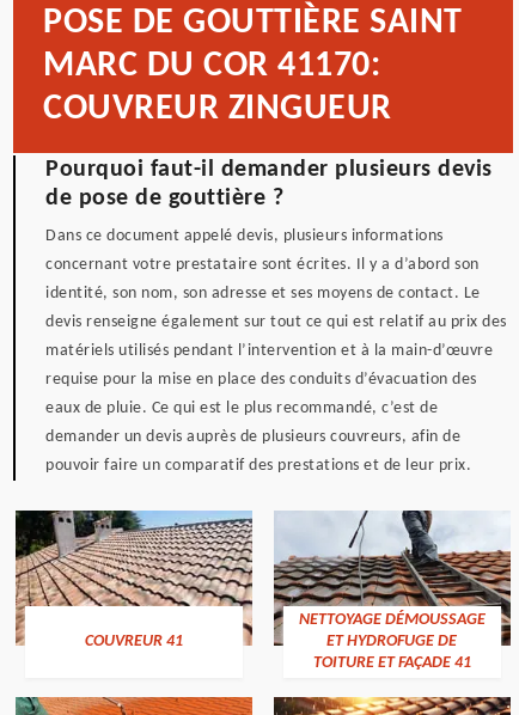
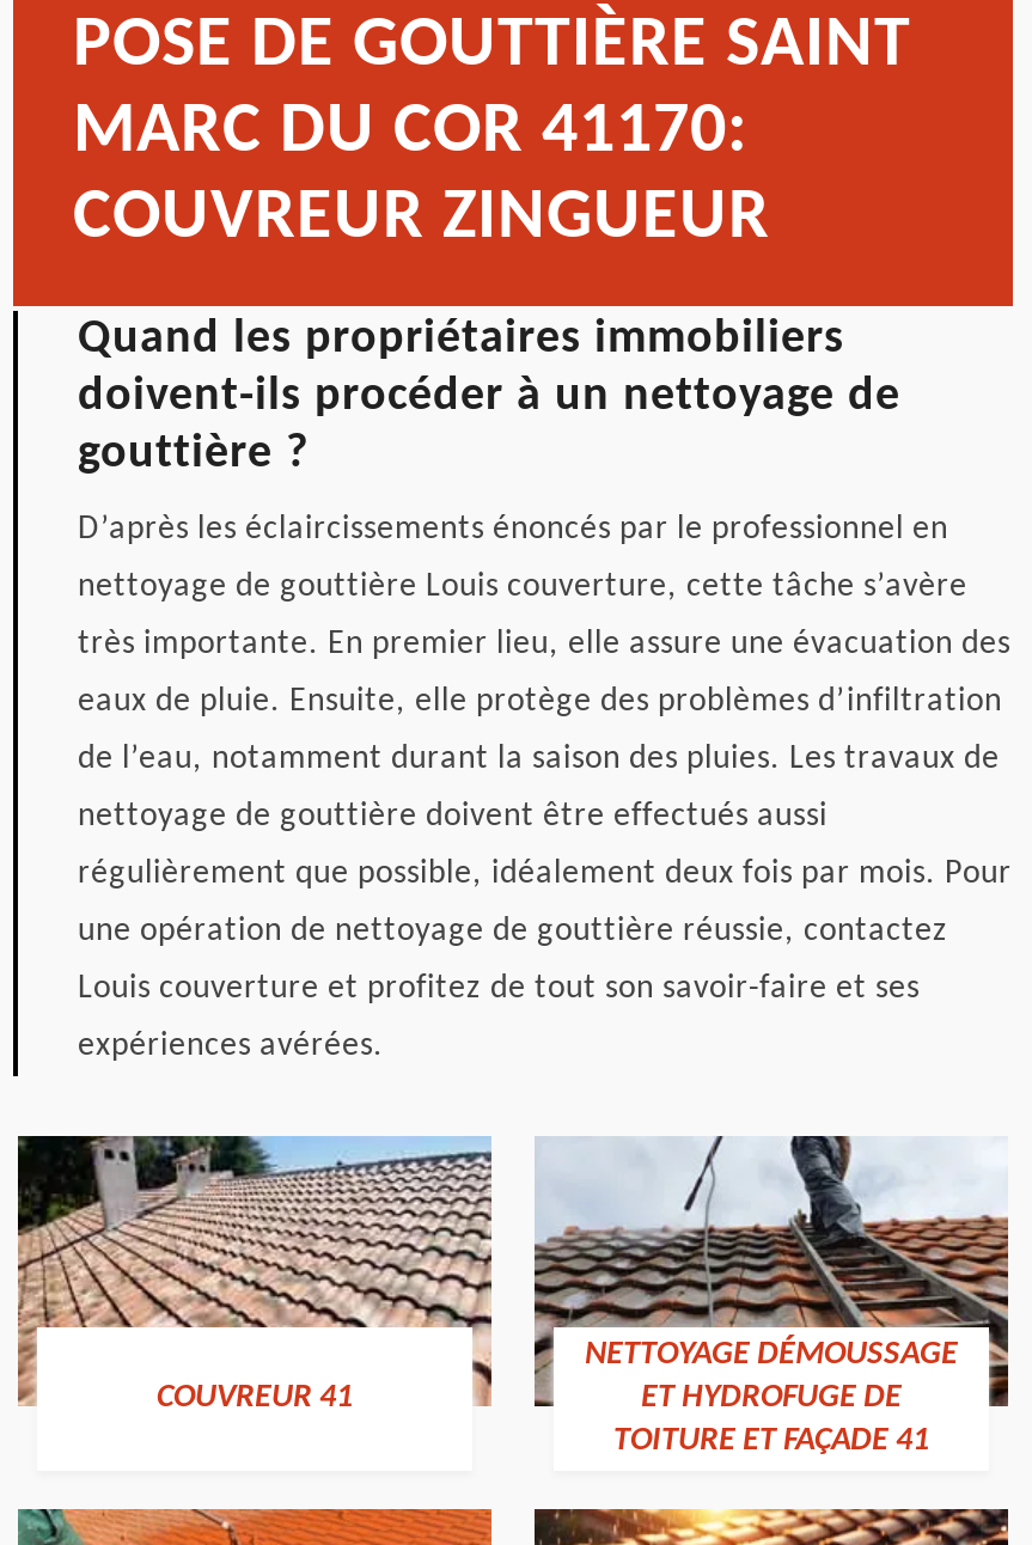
[45,158,506,475] Pourquoi faut-il demander plusieurs devis | de pose de gouttière ? | Dans ce document appelé devis, plusieurs informations | concernant votre prestataire sont écrites. Il y a d’abord son | identité, son nom, son adresse et ses moyens de contact. Le | devis renseigne également sur tout ce qui est relatif au prix des | matériels utilisés pendant l’intervention et à la main-d’œuvre | requise pour la mise en place des conduits d’évacuation des | eaux de pluie. Ce qui est le plus recommandé, c’est de | demander un devis auprès de plusieurs couvreurs, afin de | pouvoir faire un comparatif des prestations et de leur prix. -> [78,316,1012,1064] Quand les propriétaires immobiliers | doivent-ils procéder à un nettoyage de | gouttière ? | D’après les éclaircissements énoncés par le professionnel en | nettoyage de gouttière Louis couverture, cette tâche s’avère | très importante. En premier lieu, elle assure une évacuation des | eaux de pluie. Ensuite, elle protège des problèmes d’infiltration | de l’eau, notamment durant la saison des pluies. Les travaux de | nettoyage de gouttière doivent être effectués aussi | régulièrement que possible, idéalement deux fois par mois. Pour | une opération de nettoyage de gouttière réussie, contactez | Louis couverture et profitez de tout son savoir-faire et ses | expériences avérées.

